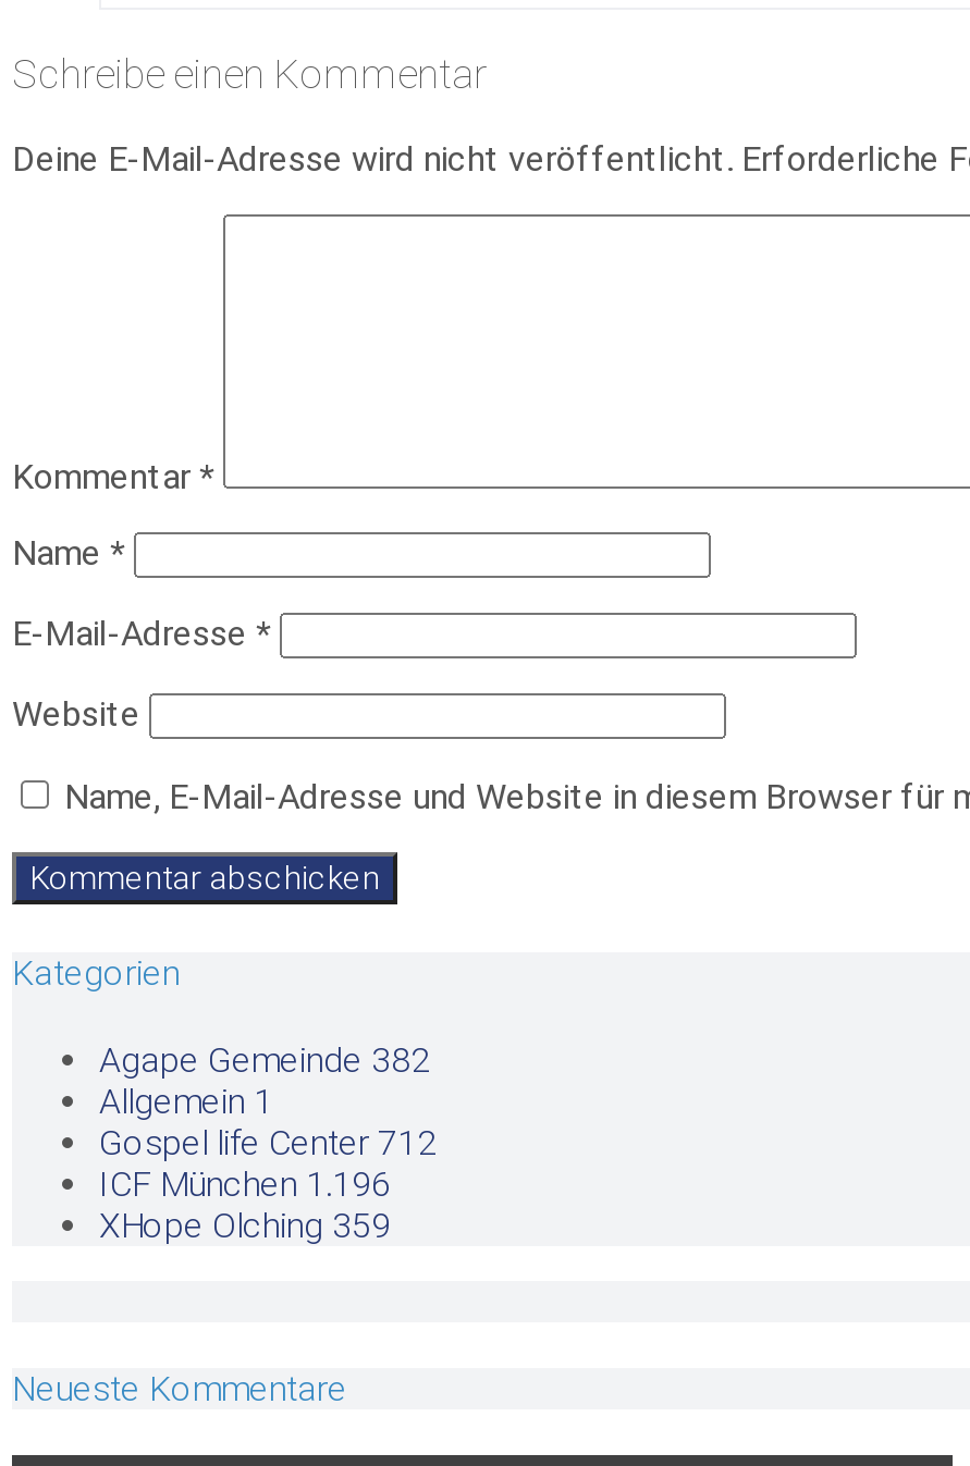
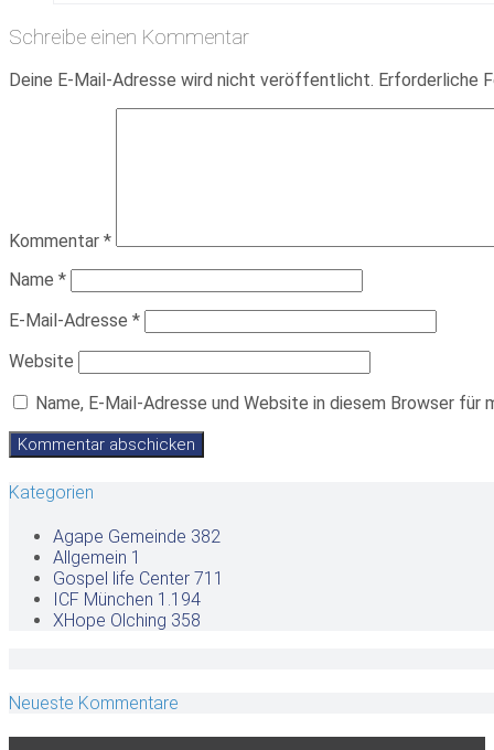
[99,1122,437,1163] Gospel life Center 712 -> [53,568,224,589] Gospel life Center 711
[99,1163,391,1204] ICF München 1.196 -> [53,589,201,610] ICF München 1.194
[99,1204,391,1246] XHope Olching 359 -> [53,610,201,631] XHope Olching 358

